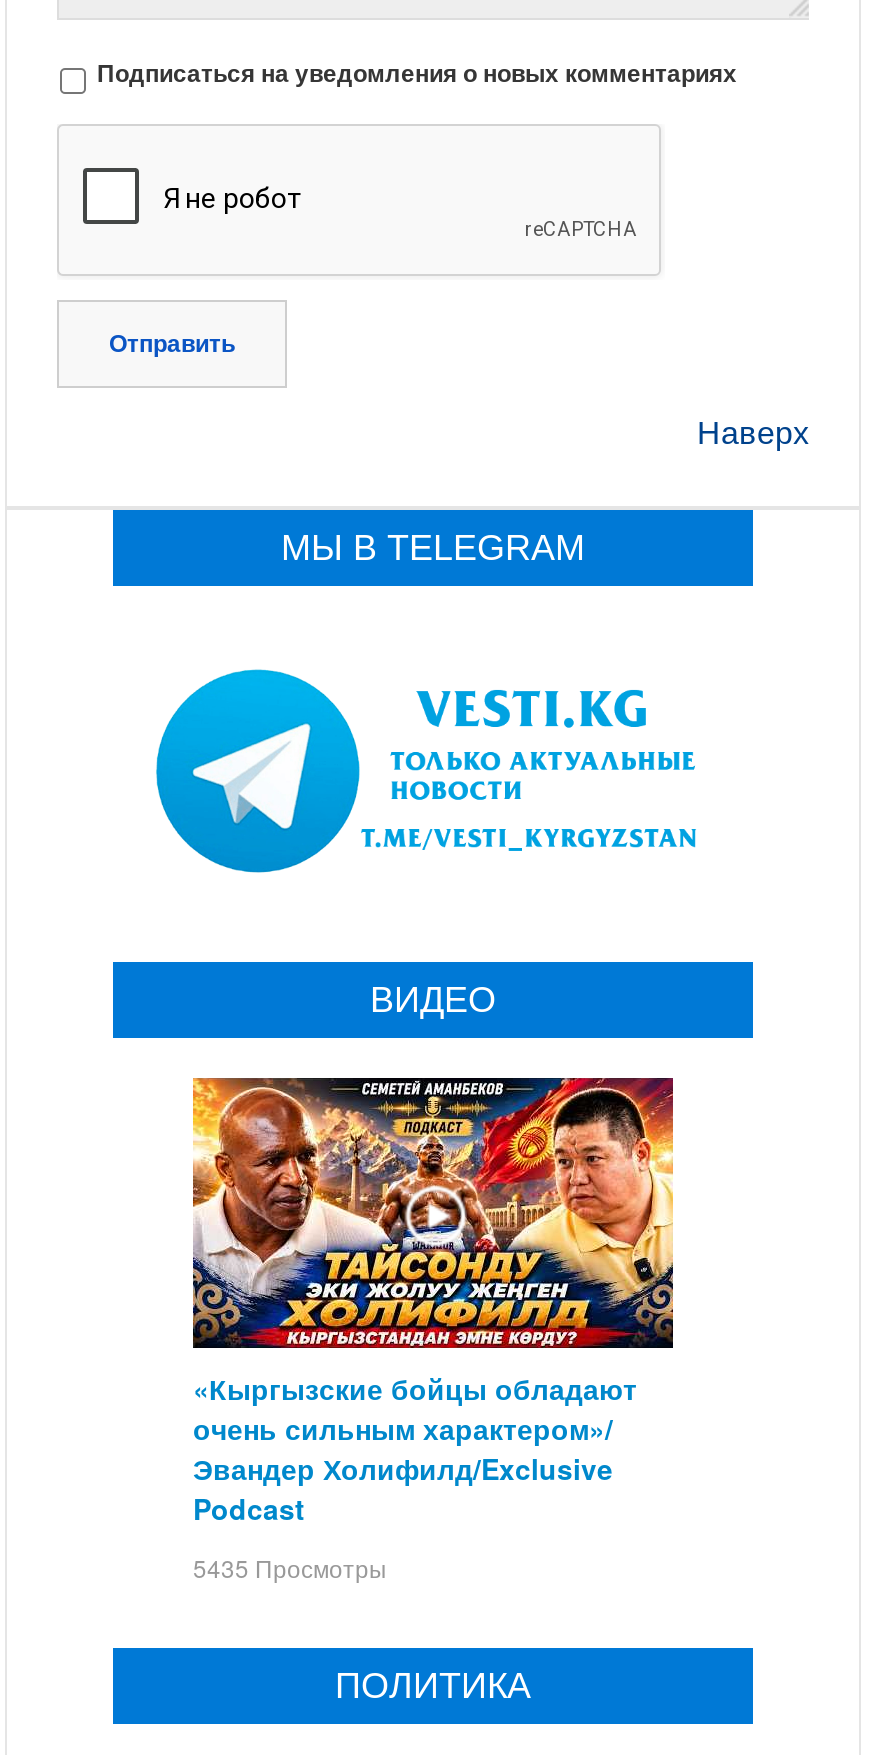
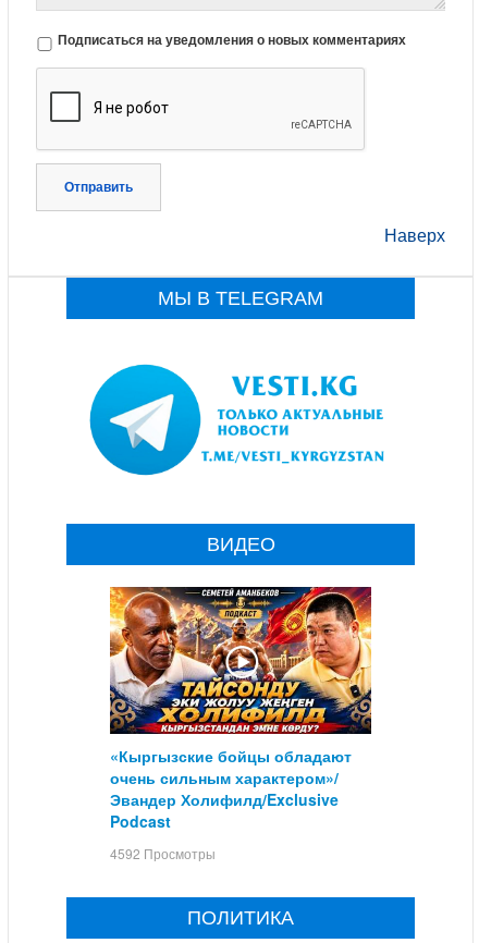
[193,1550,387,1584] 5435 Просмотры -> [110,844,216,863] 4592 Просмотры

